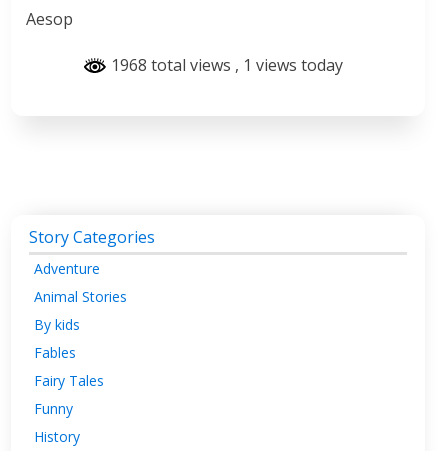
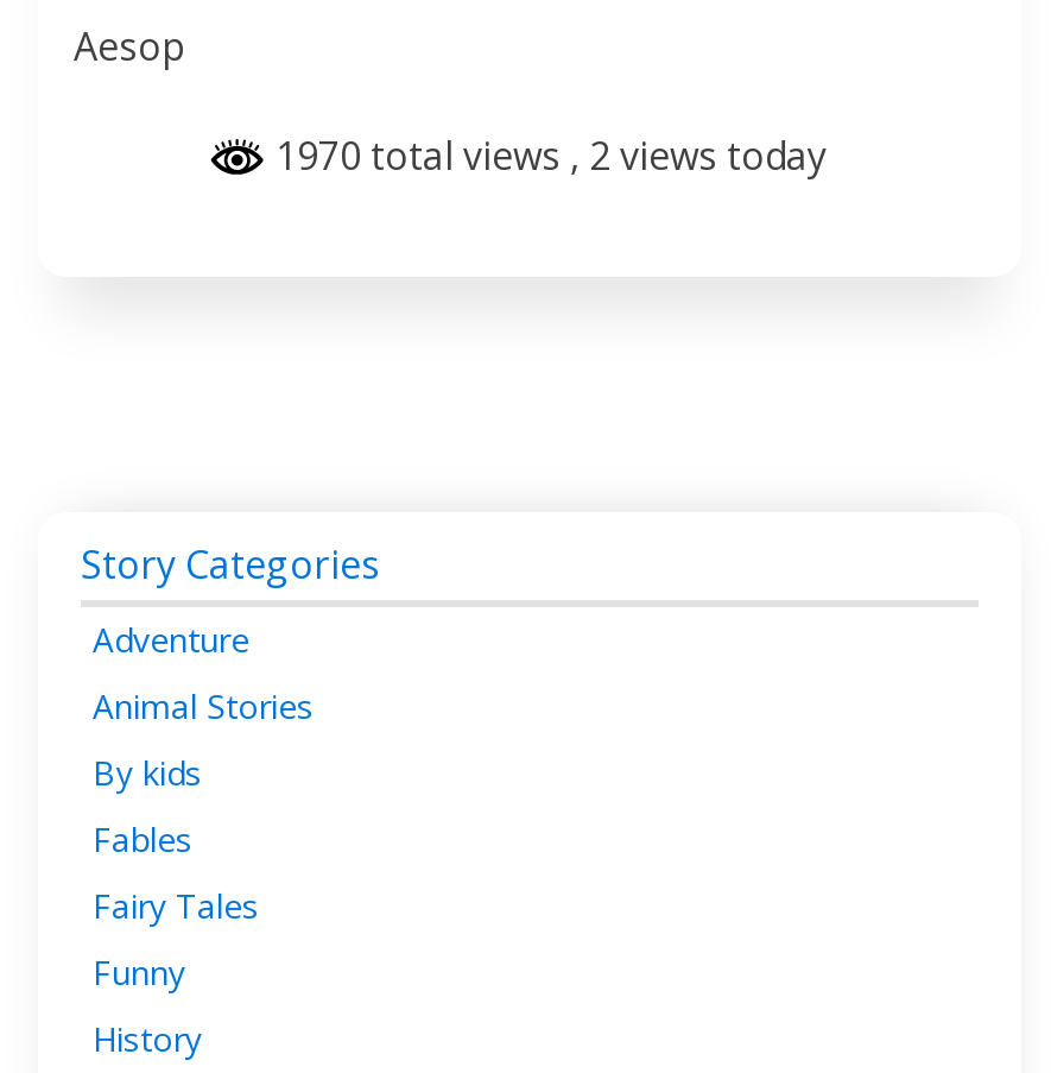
[107,54,343,76] 1968 total views, 1 views today -> [266,130,827,183] 1970 total views, 2 views today

